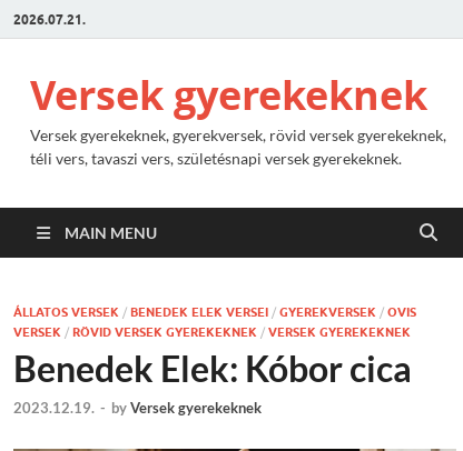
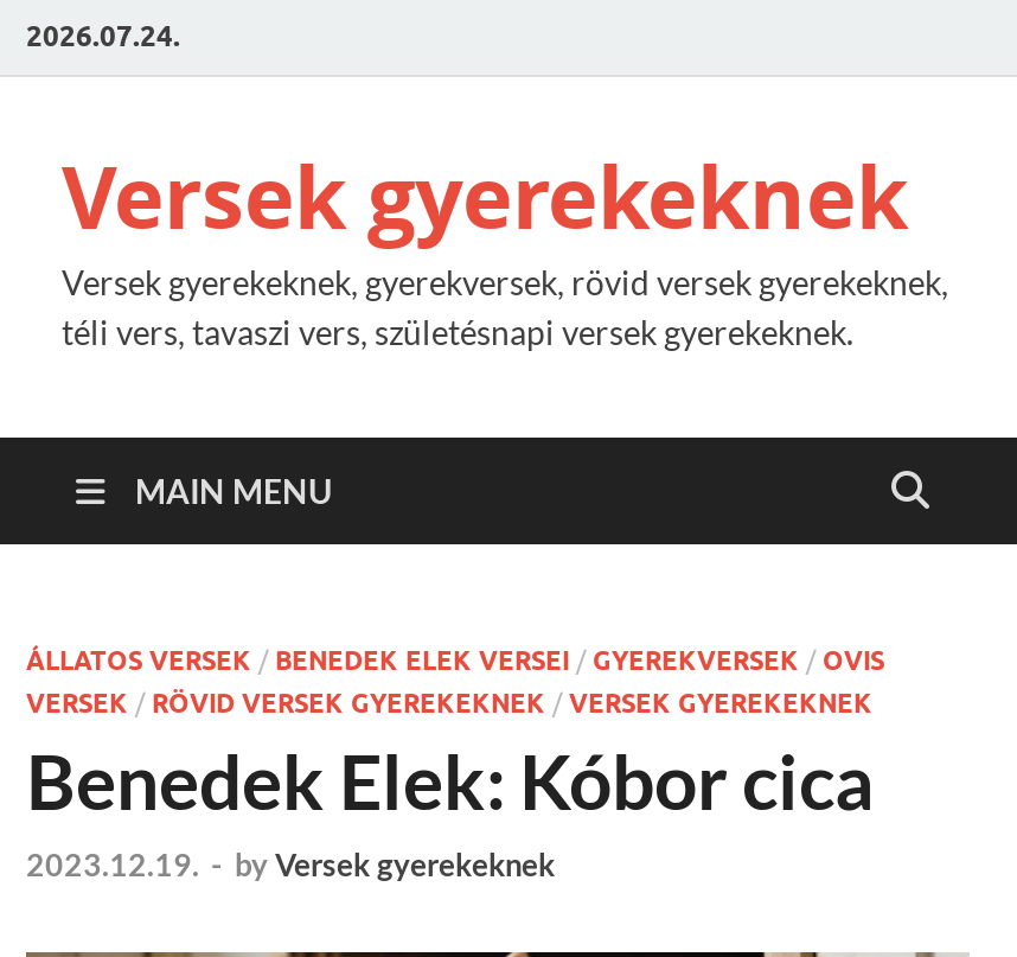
[13,11,86,27] 2026.07.21. -> [26,17,180,52] 2026.07.24.

